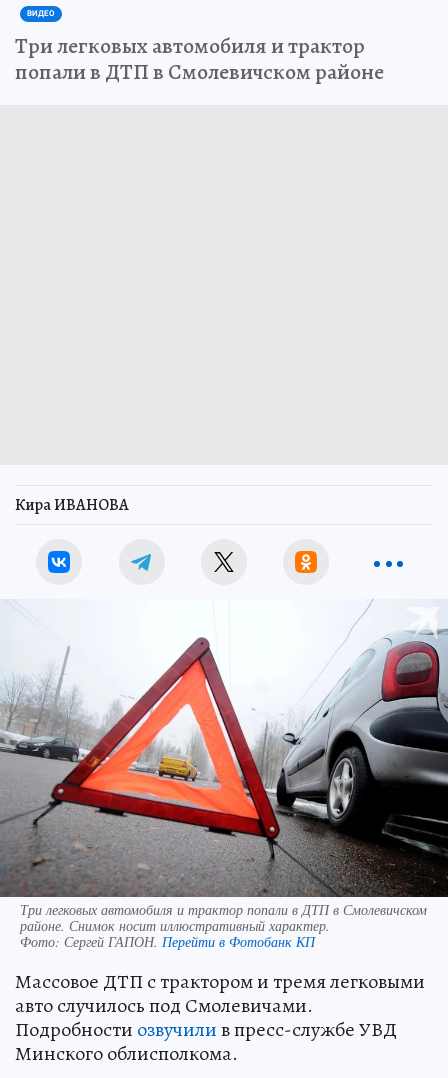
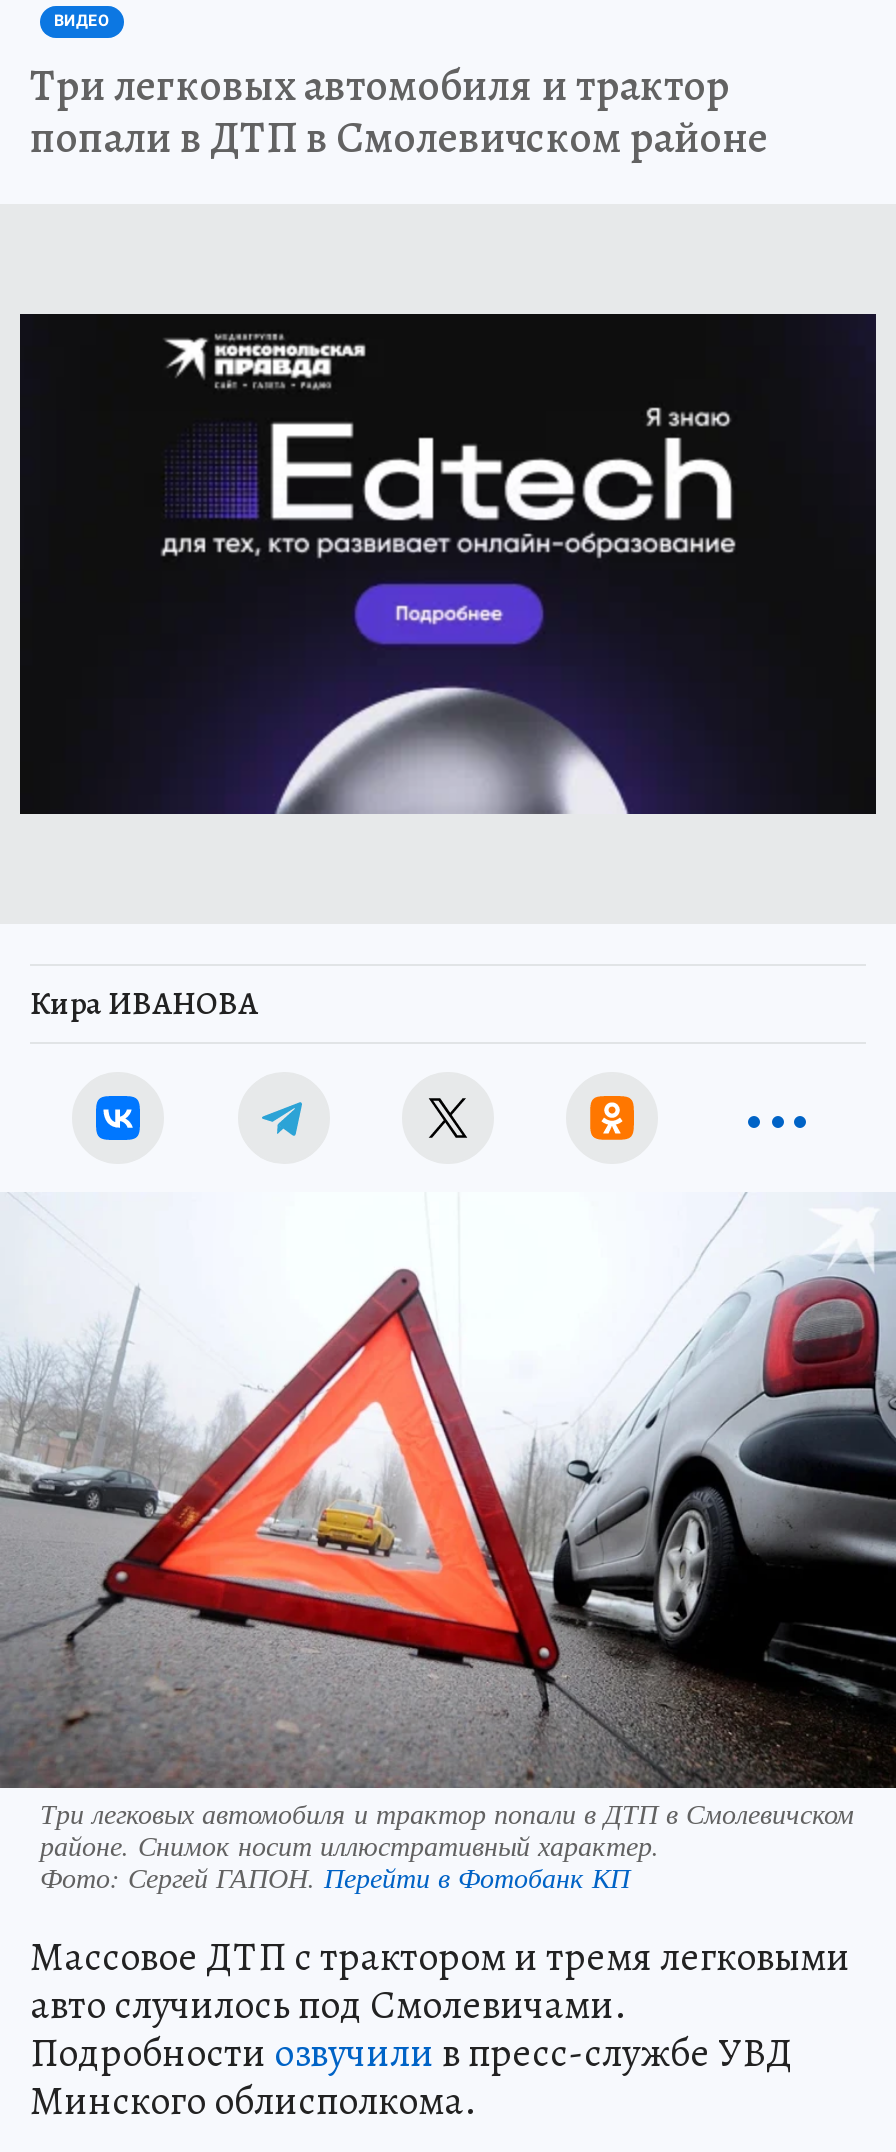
none -> [18,312,878,816] [image]

